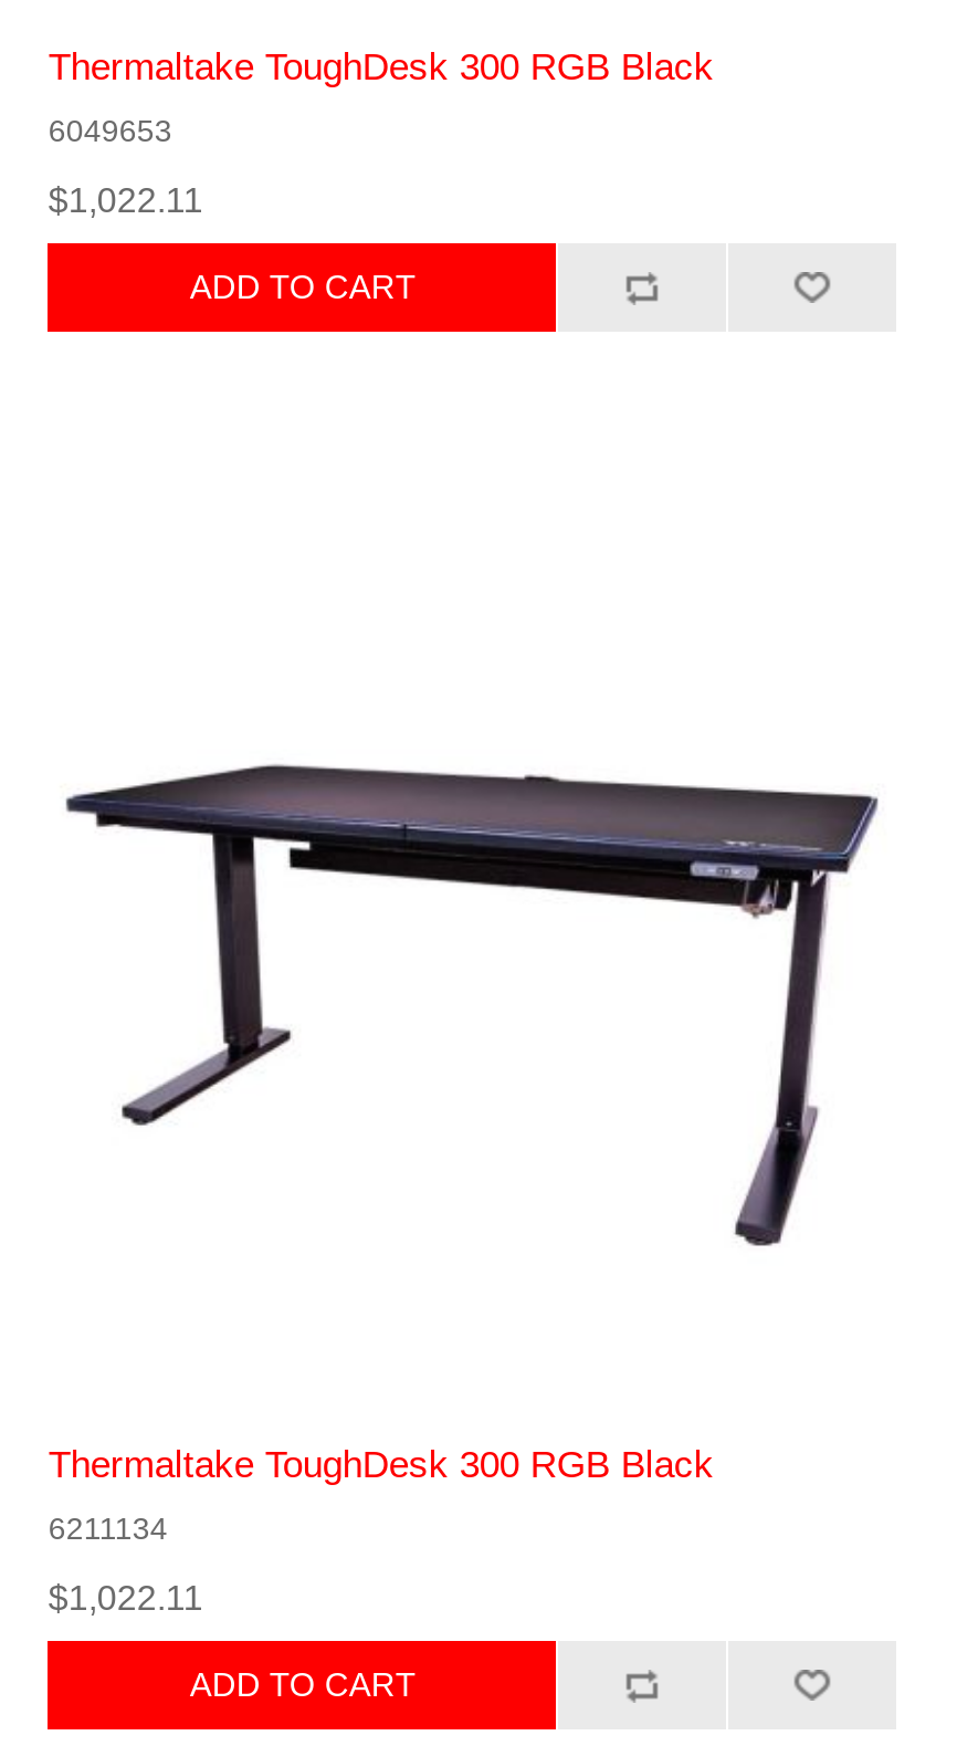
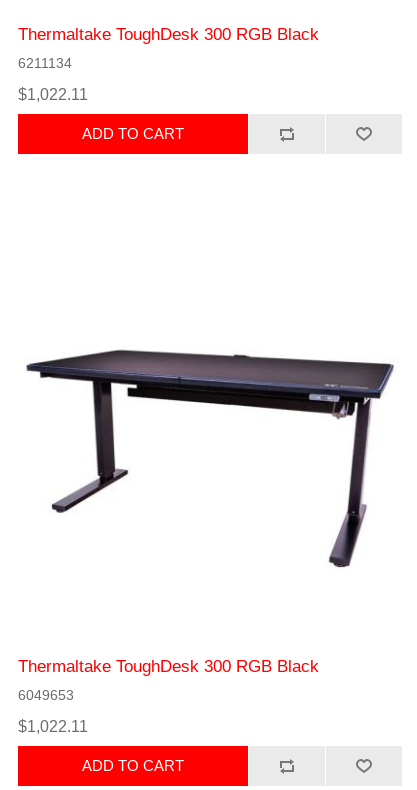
[48,112,172,148] 6049653 -> [18,55,72,71] 6211134
[48,1510,168,1546] 6211134 -> [18,687,74,703] 6049653

